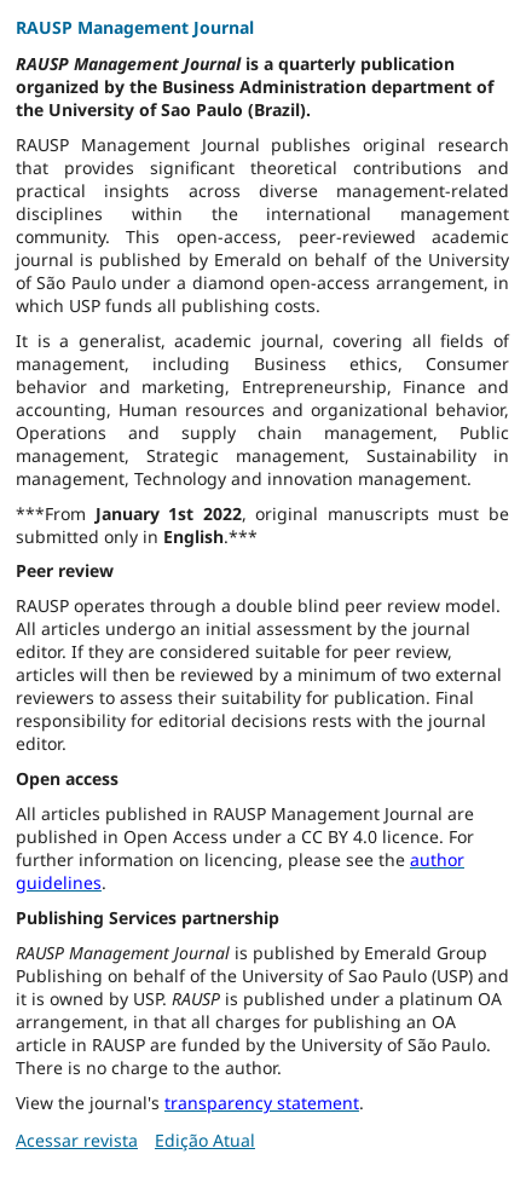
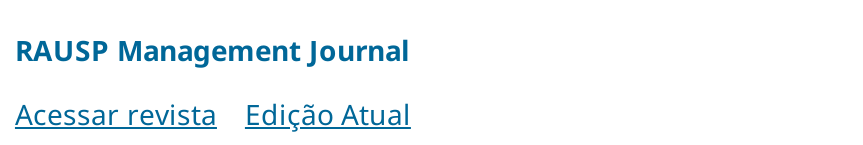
[16,51,509,1115] RAUSP Management Journal is a quarterly publication | organized by the Business Administration department of | the University of Sao Paulo (Brazil). | RAUSP Management Journal publishes original research | that provides significant theoretical contributions and | practical insights across diverse management-related | disciplines within the international management | community. This open-access, peer-reviewed academic | journal is published by Emerald on behalf of the University | of São Paulo under a diamond open-access arrangement, in | which USP funds all publishing costs. | It is a generalist, academic journal, covering all fields of | management, including Business ethics, Consumer | behavior and marketing, Entrepreneurship, Finance and | accounting, Human resources and organizational behavior, | Operations and supply chain management, Public | management, Strategic management, Sustainability in | management, Technology and innovation management. | ***From January 1st 2022, original manuscripts must be | submitted only in English.*** | Peer review | RAUSP operates through a double blind peer review model. | All articles undergo an initial assessment by the journal | editor. If they are considered suitable for peer review, | articles will then be reviewed by a minimum of two external | reviewers to assess their suitability for publication. Final | responsibility for editorial decisions rests with the journal | editor. | Open access | All articles published in RAUSP Management Journal are | published in Open Access under a CC BY 4.0 licence. For | further information on licencing, please see the author | guidelines. | Publishing Services partnership | RAUSP Management Journal is published by Emerald Group | Publishing on behalf of the University of Sao Paulo (USP) and | it is owned by USP. RAUSP is published under a platinum OA | arrangement, in that all charges for publishing an OA | article in RAUSP are funded by the University of São Paulo. | There is no charge to the author. | View the journal's transparency statement. -> none

